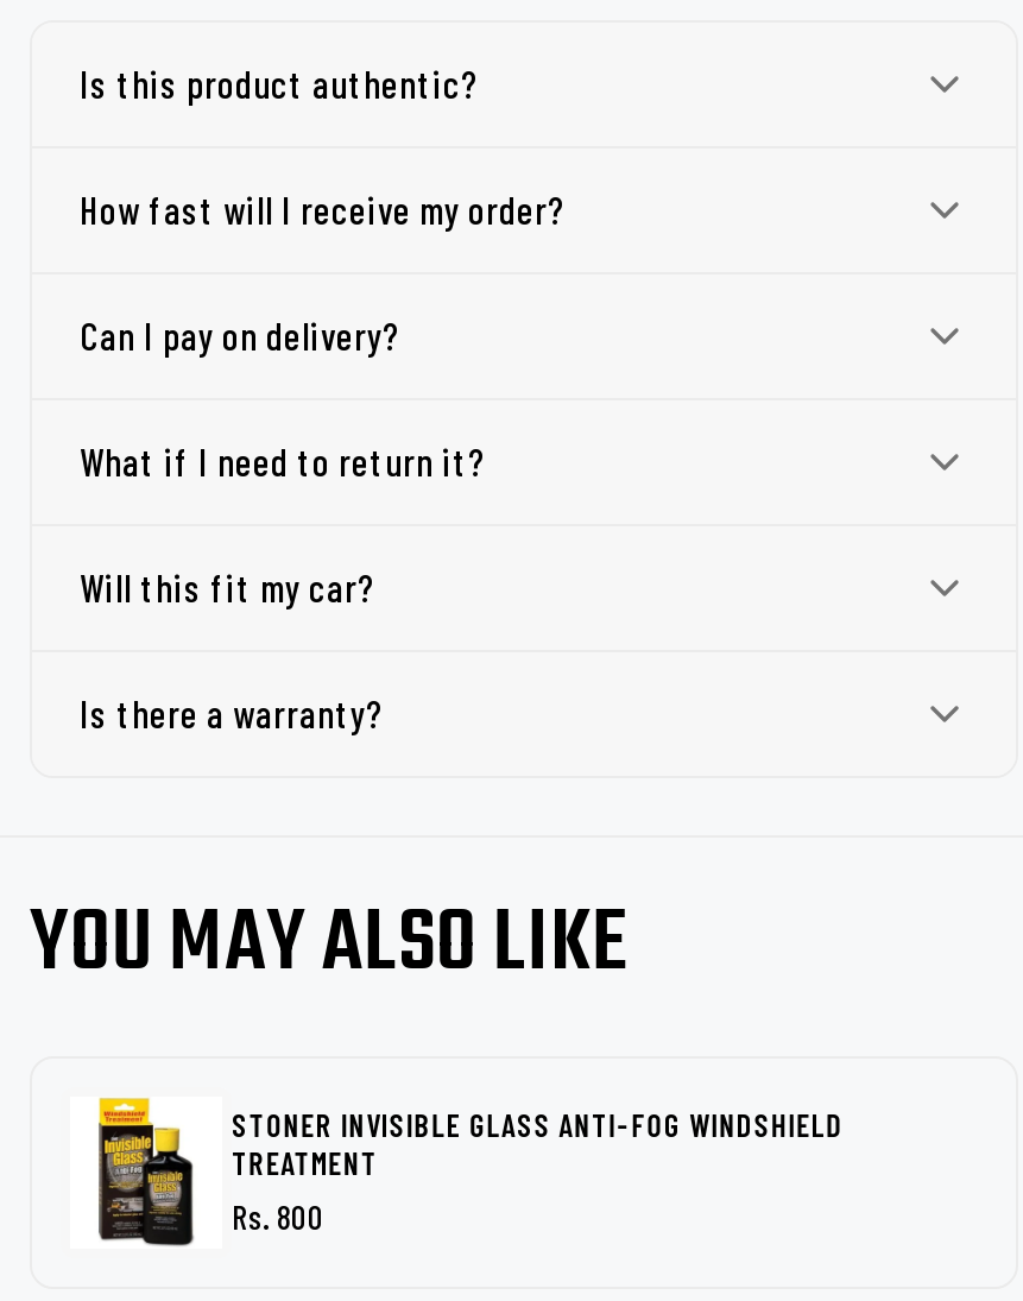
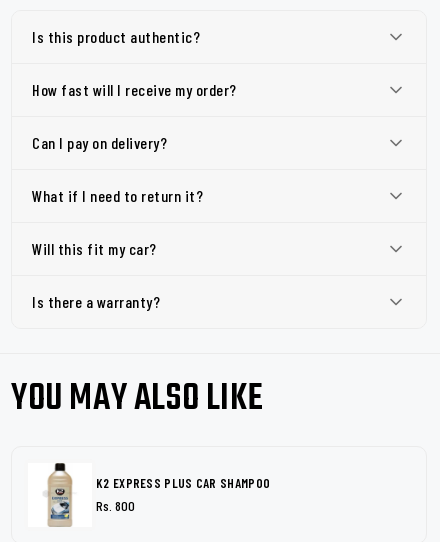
[96,1097,844,1268] [image] | STONER INVISIBLE GLASS ANTI-FOG WINDSHIELD | TREATMENT -> [40,462,270,528] [image] | K2 EXPRESS PLUS CAR SHAMPOO

